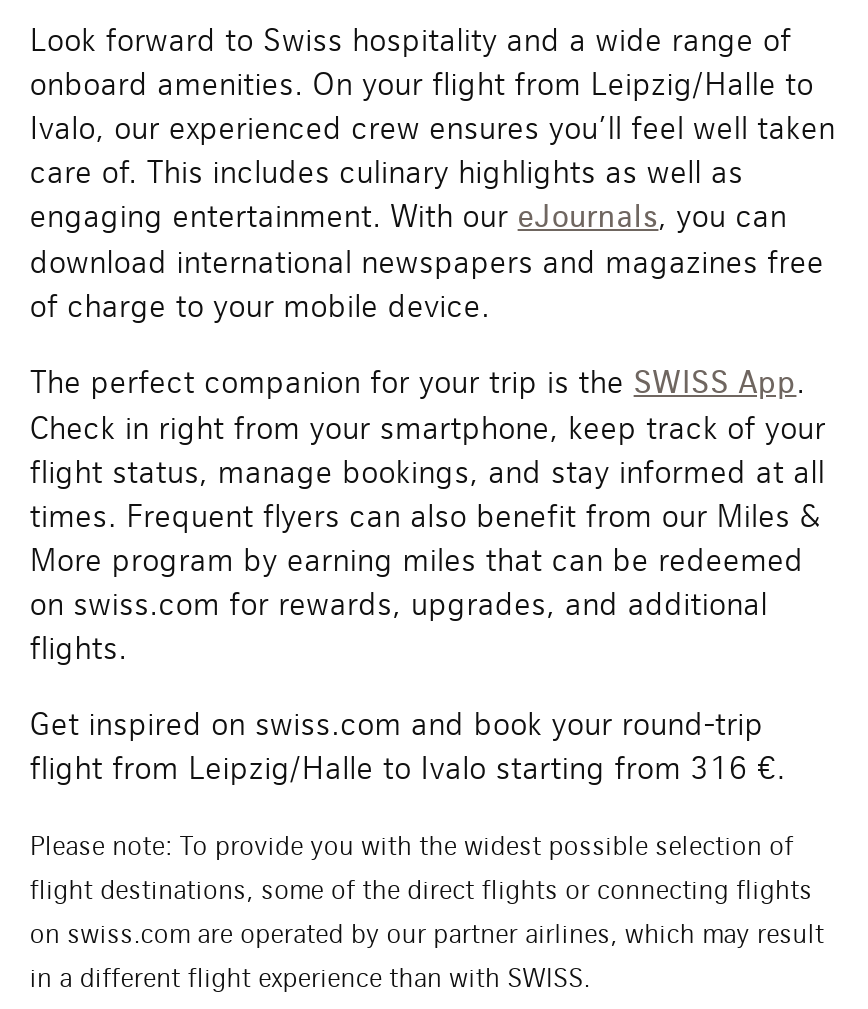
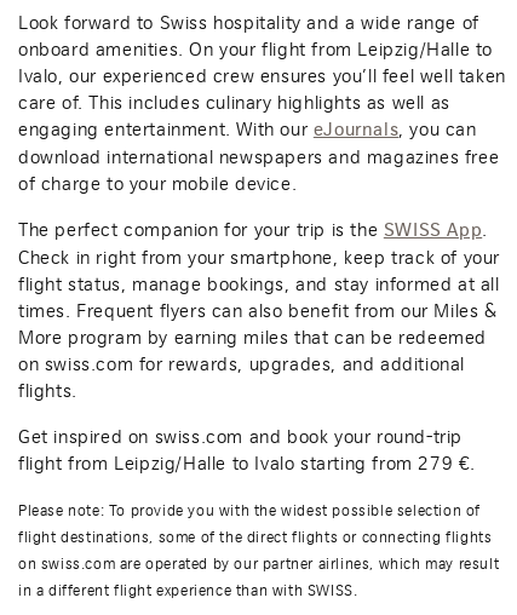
[30,748,786,786] flight from Leipzig/Halle to Ivalo starting from 316 €. -> [18,452,476,475] flight from Leipzig/Halle to Ivalo starting from 279 €.

